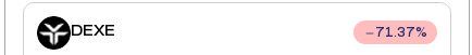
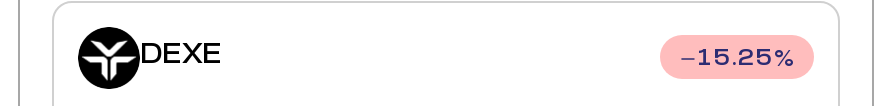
[375,27,427,40] 71.37% -> [698,47,796,71] 15.25%

